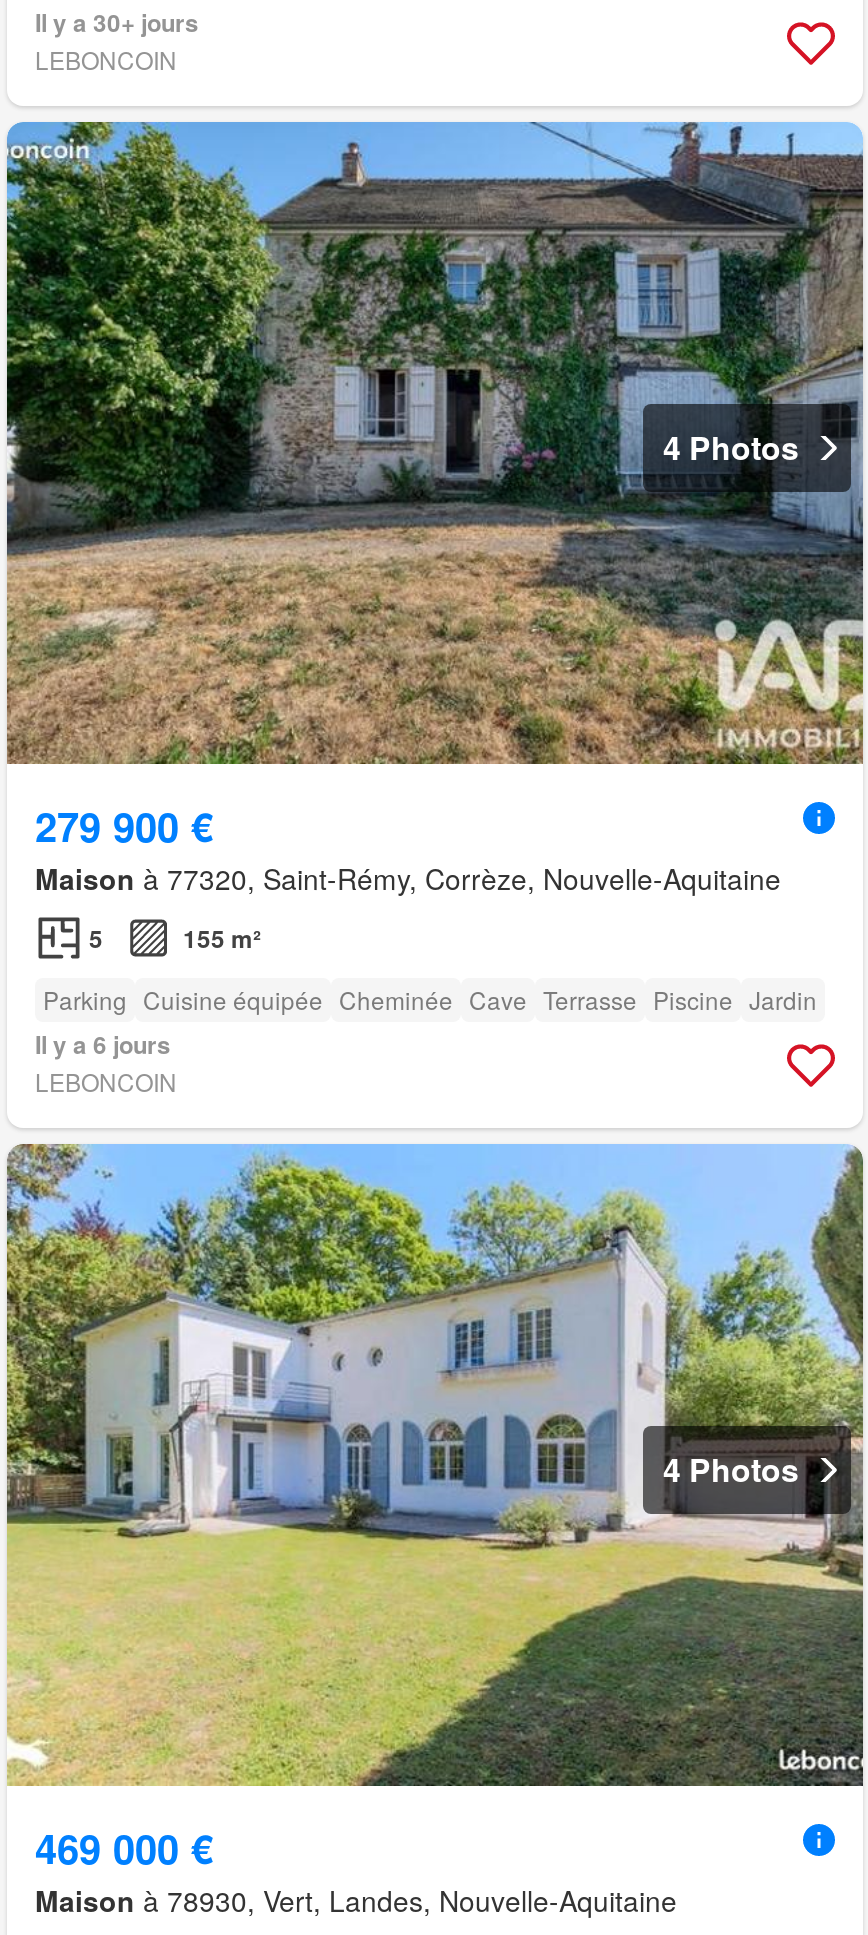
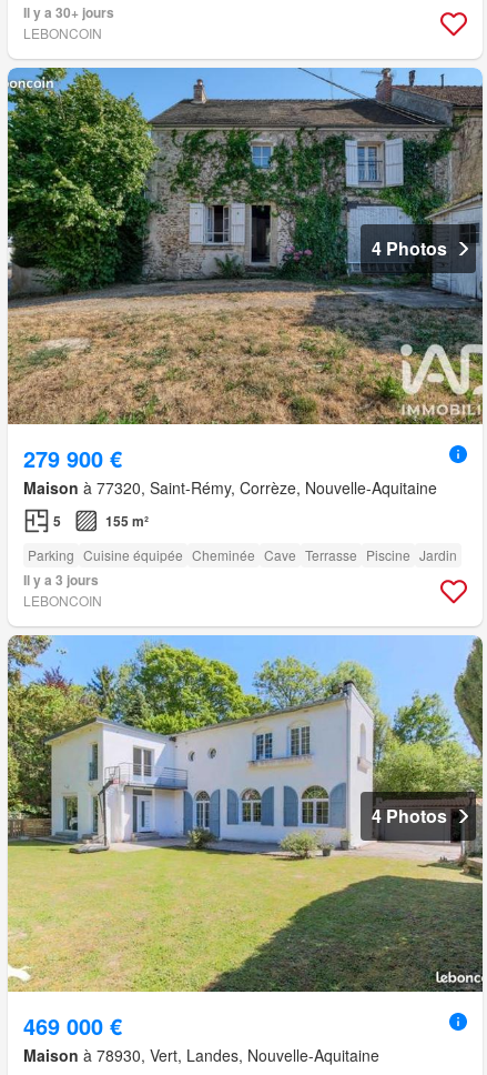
[35,1027,171,1063] Il y a 6 jours -> [23,570,99,590] Il y a 3 jours

